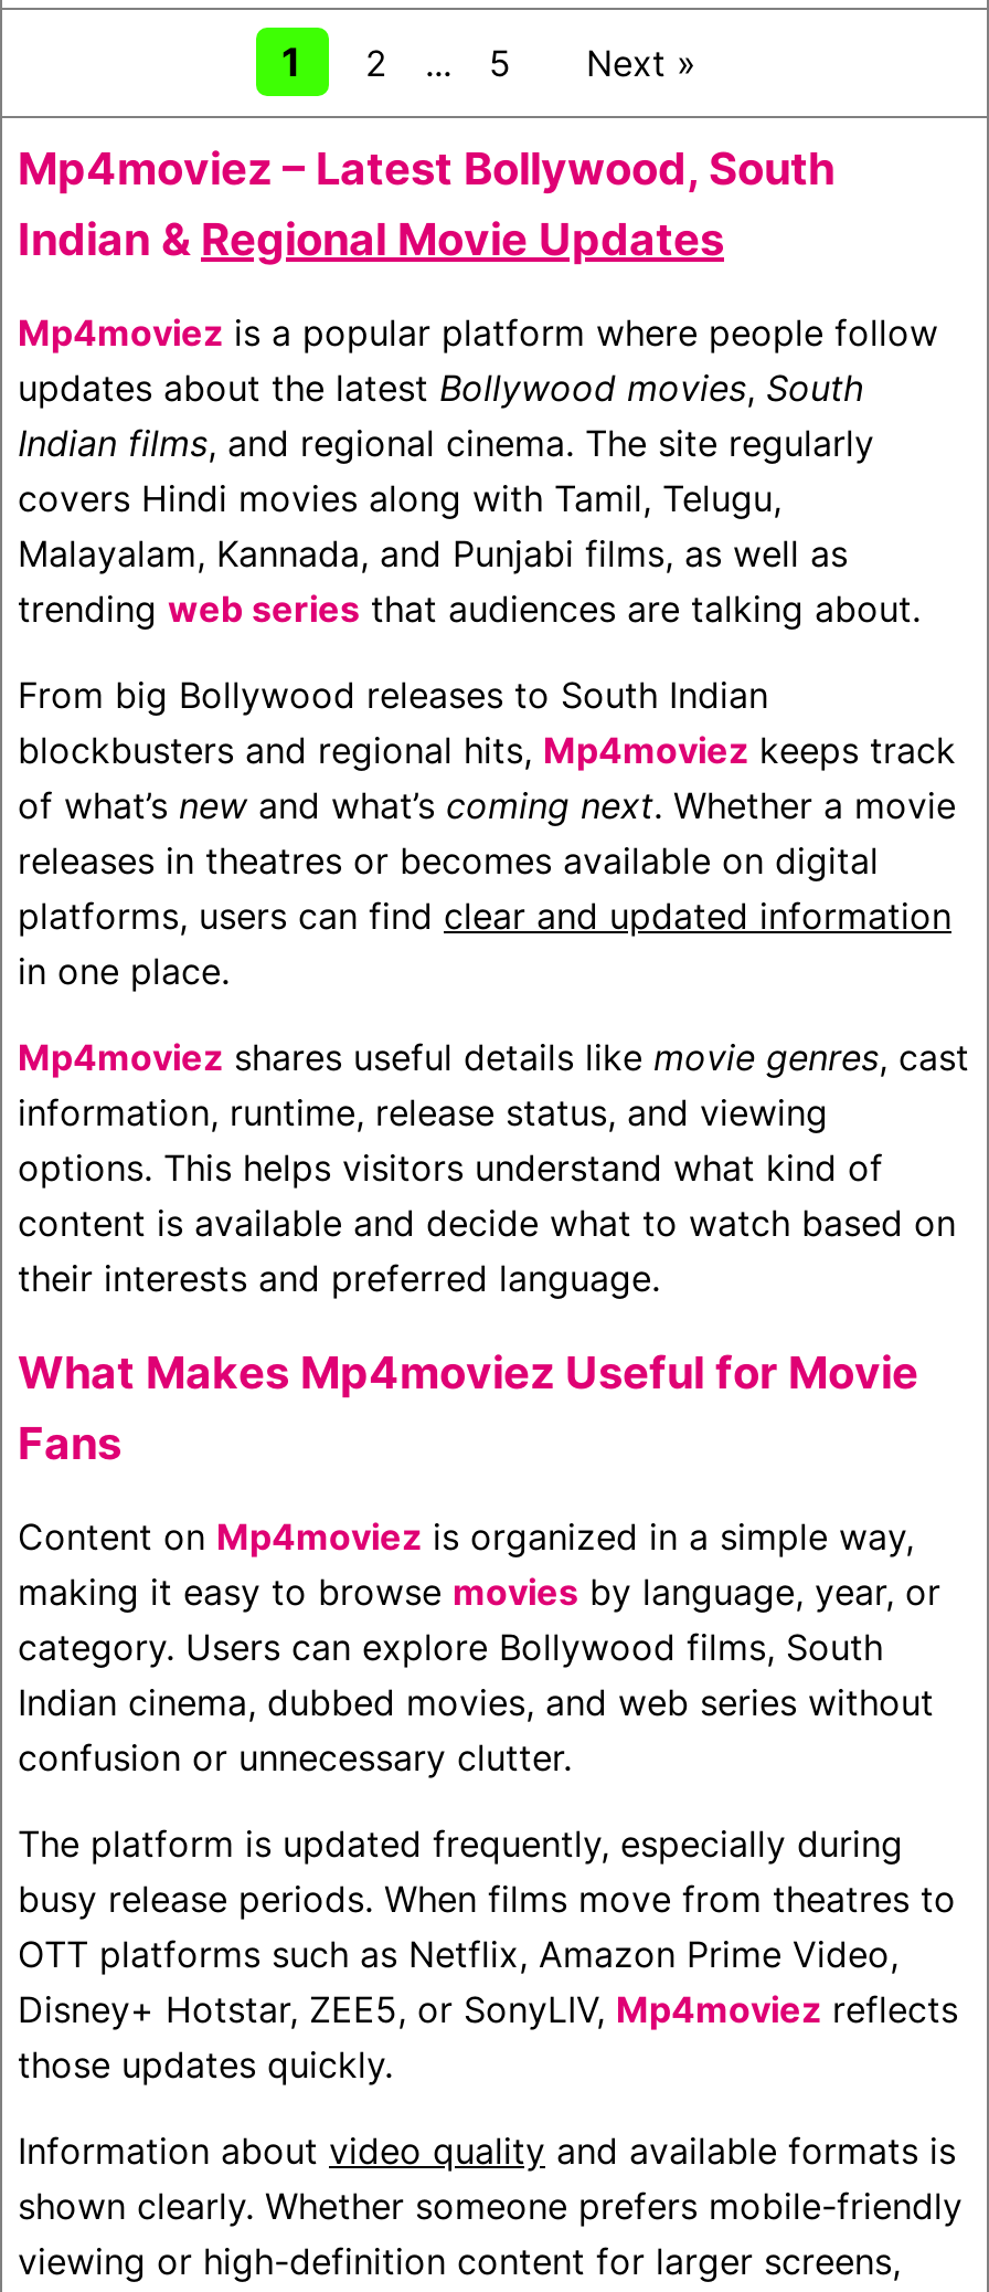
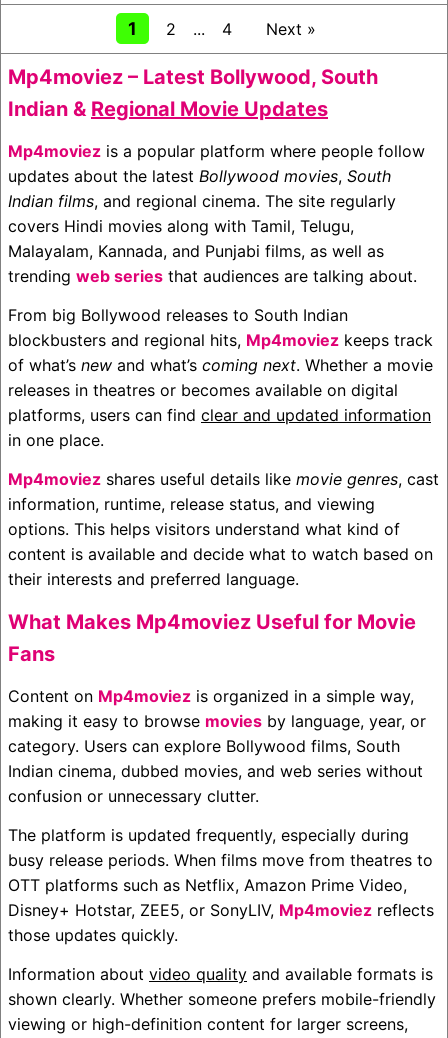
[489,40,511,85] 5 -> [221,19,231,39] 4

